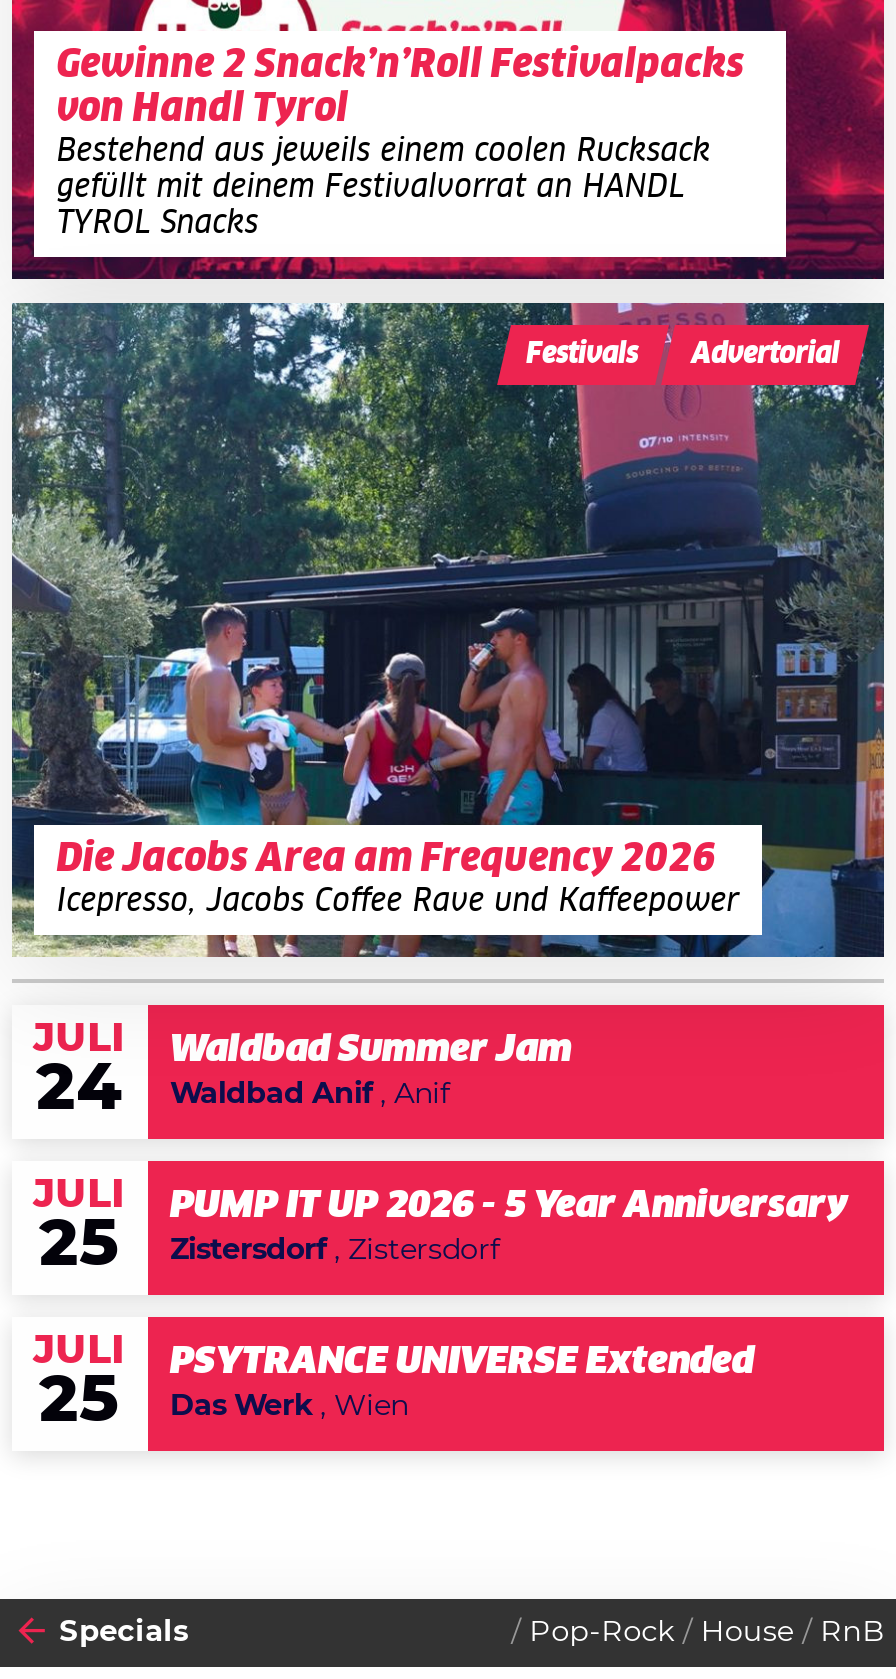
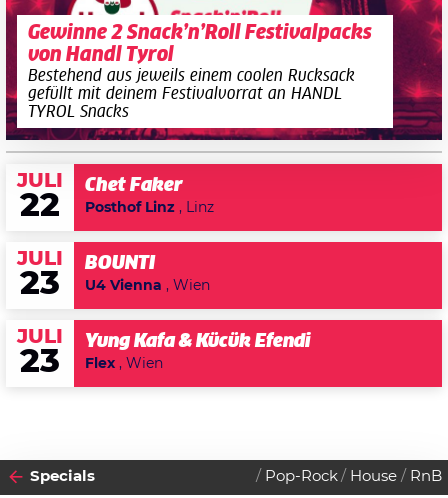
[10,302,886,960] [image] | Die Jacobs Area am Frequency 2026 | Icepresso, Jacobs Coffee Rave und Kaffeepower -> none
[526,341,839,369] Festivals | Advertorial -> none
[170,1033,572,1109] Waldbad Summer Jam | Waldbad Anif, Anif -> [85,177,214,215] Chet Faker | Posthof Linz, Linz
[36,1057,122,1123] 24 -> [20,190,60,223] 22
[170,1189,848,1265] PUMP IT UP 2026 - 5 Year Anniversary | Zistersdorf, Zistersdorf -> [85,255,210,293] BOUNTI | U4 Vienna, Wien
[39,1213,119,1279] 25 -> [20,268,60,301] 23
[170,1345,754,1421] PSYTRANCE UNIVERSE Extended | Das Werk, Wien -> [85,333,311,371] Yung Kafa & Kücük Efendi | Flex, Wien
[39,1369,119,1435] 25 -> [20,346,60,379] 23

